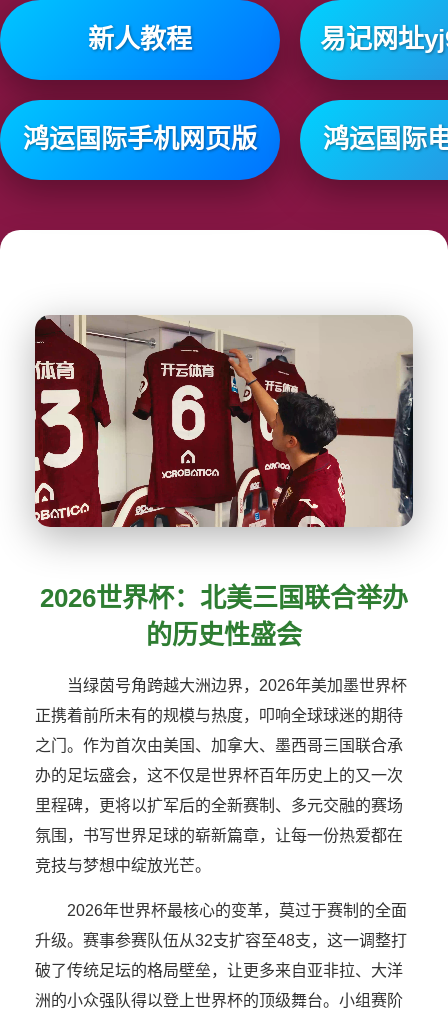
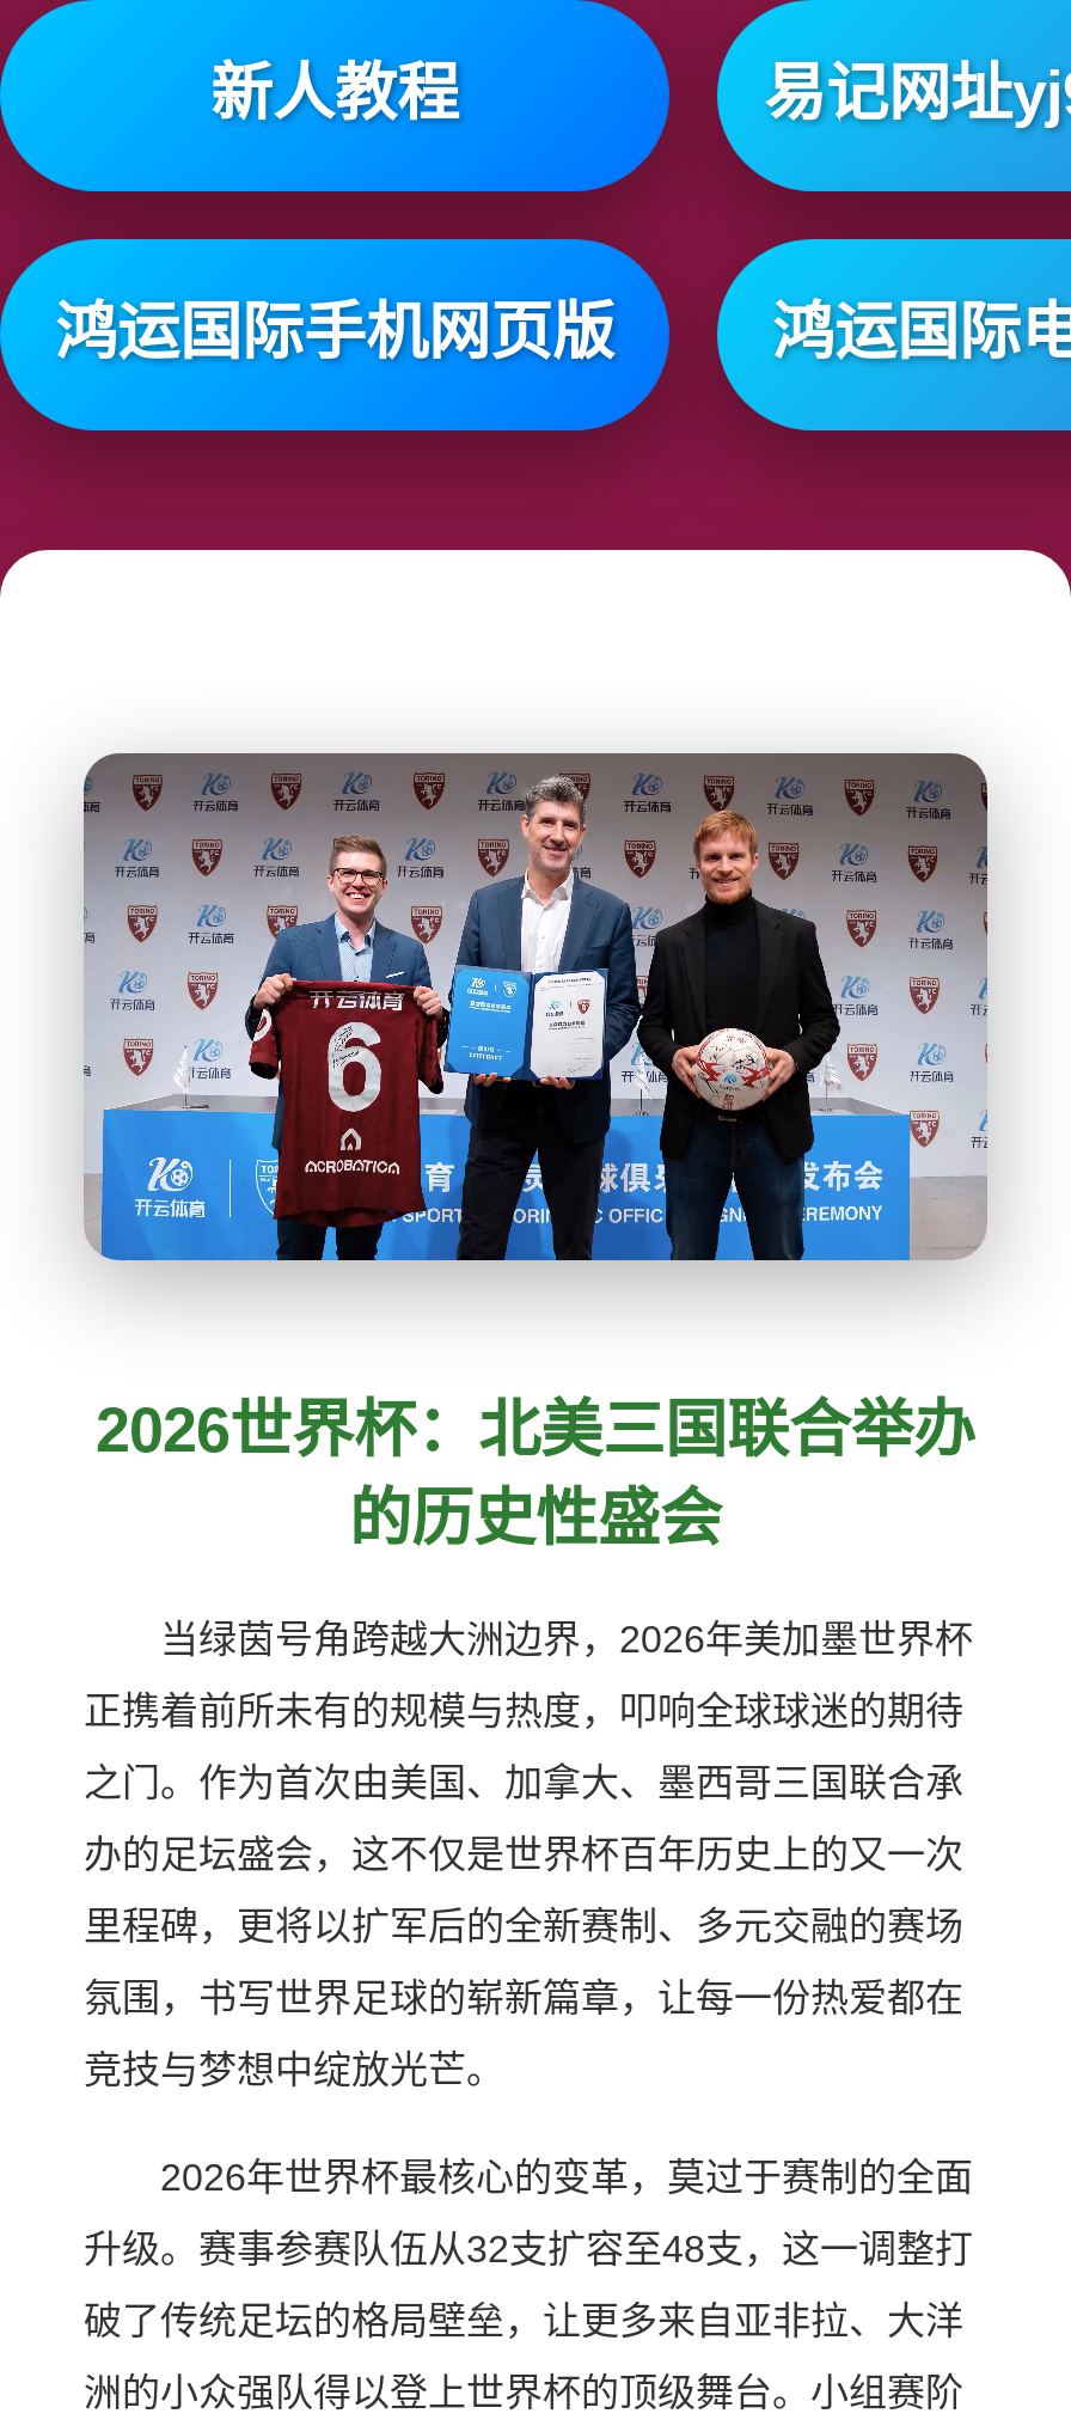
[34,315,414,528] [image] -> [84,751,990,1263] [image]

